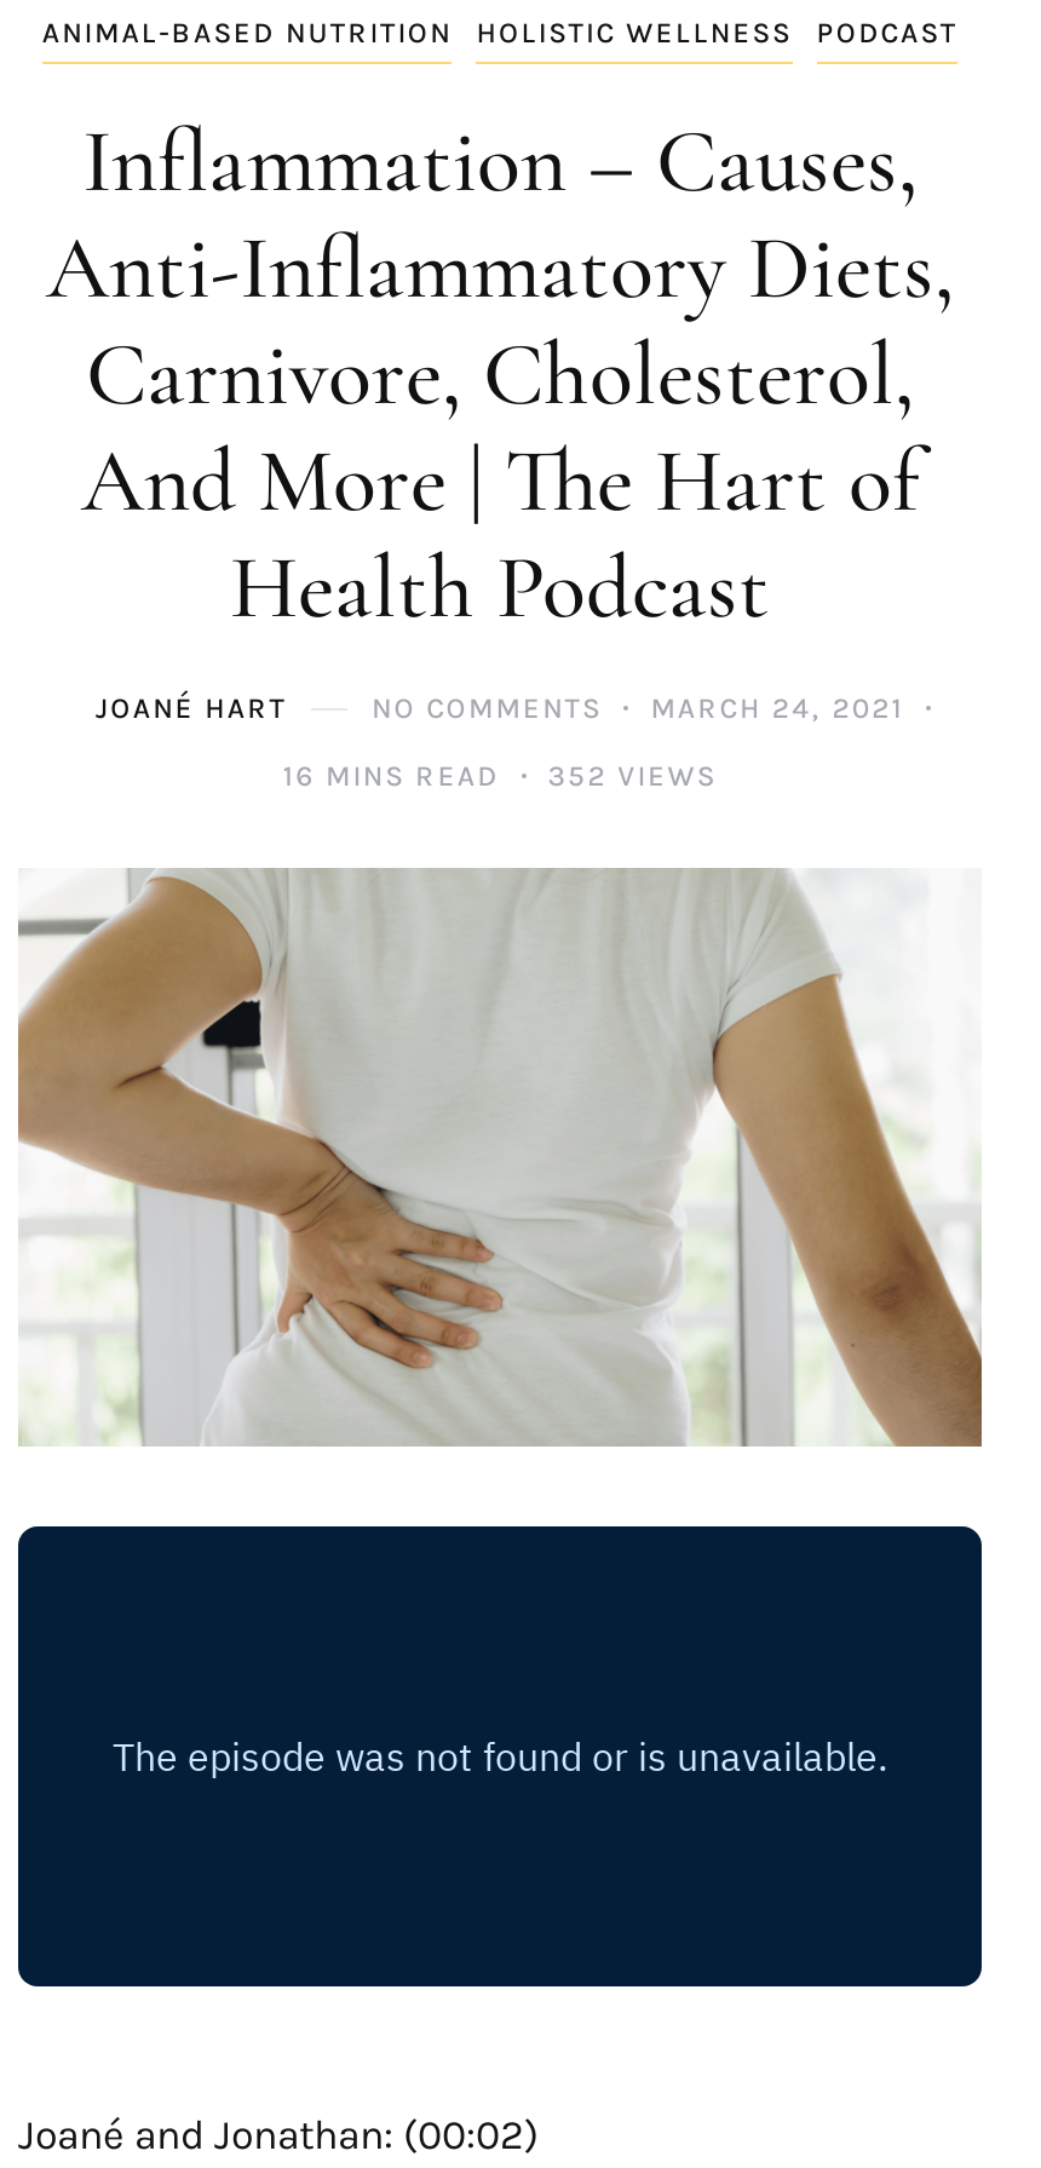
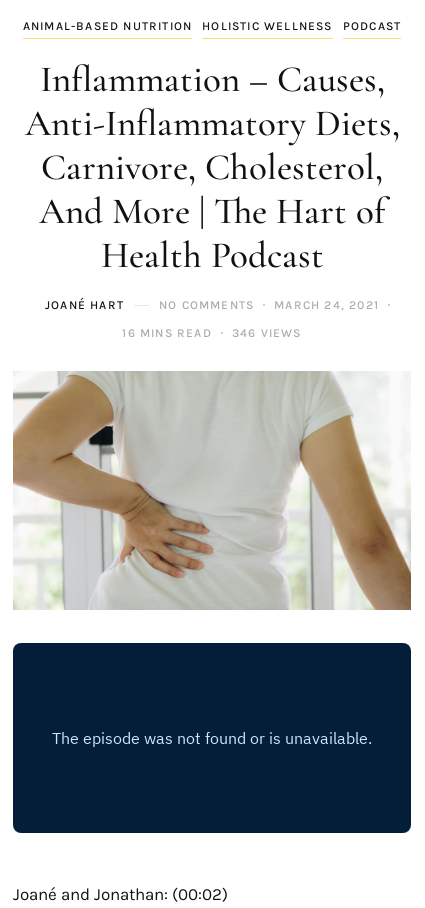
[283,759,717,793] 16 MINS READ 352 VIEWS -> [122,326,302,340] 16 MINS READ 346 VIEWS

